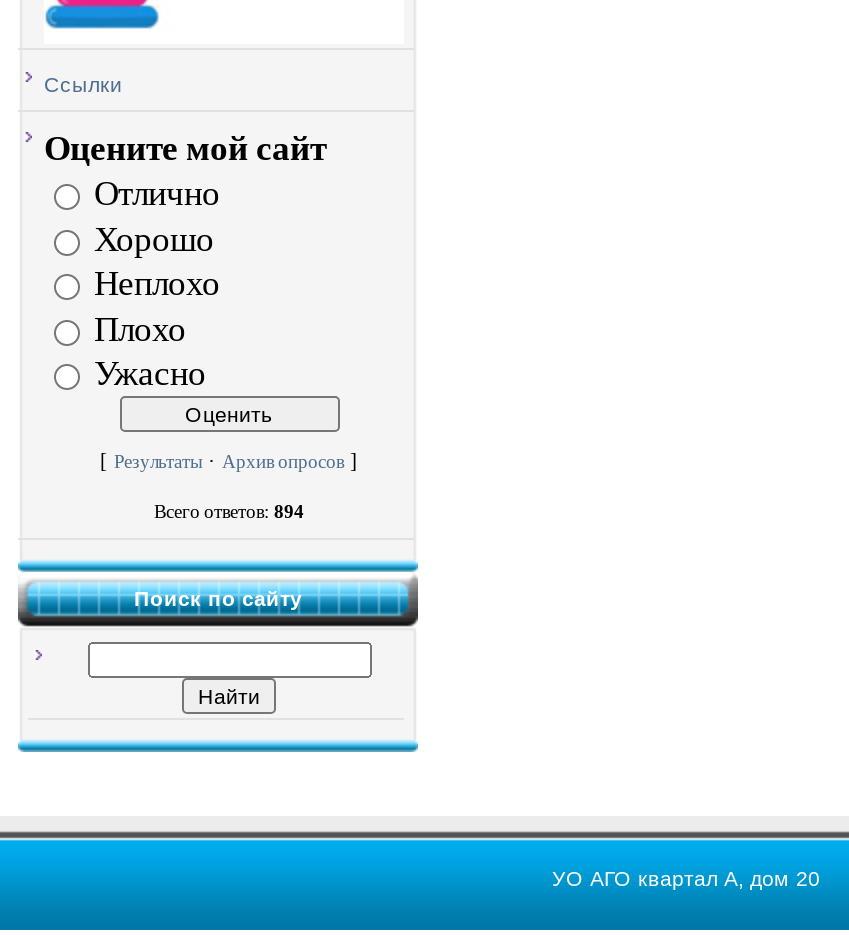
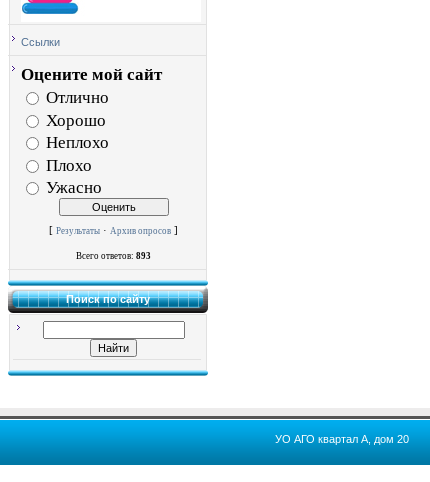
[154,501,304,521] Всего ответов: 894 -> [76,251,151,261] Всего ответов: 893

